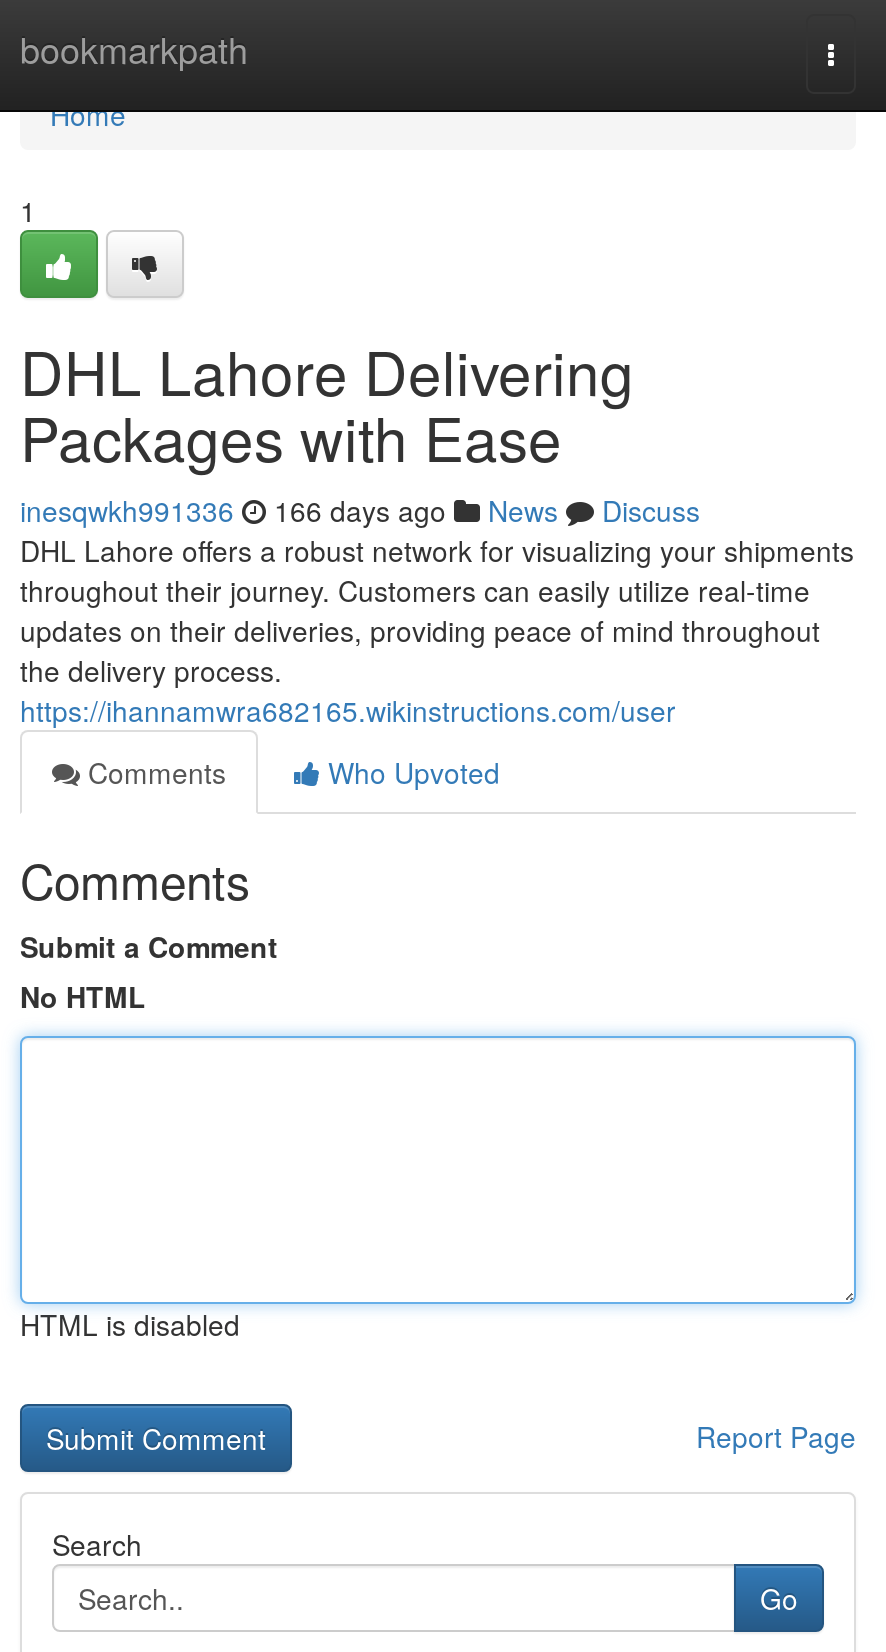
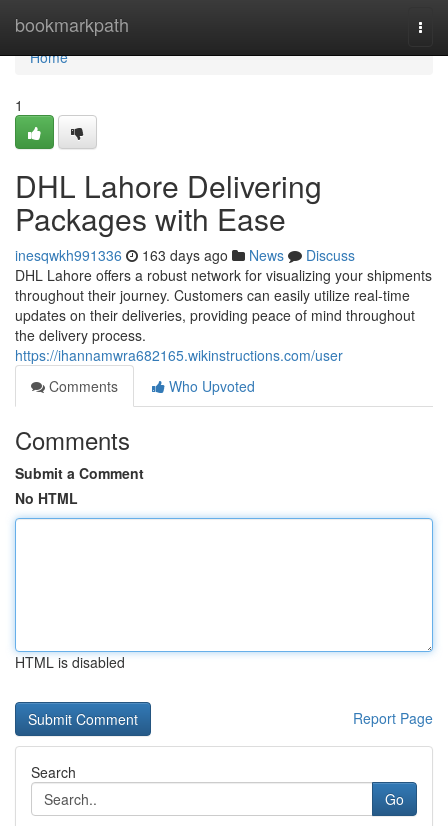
[20,490,700,530] inesqwkh991336 166 days ago News Discuss -> [15,245,355,265] inesqwkh991336 163 days ago News Discuss

